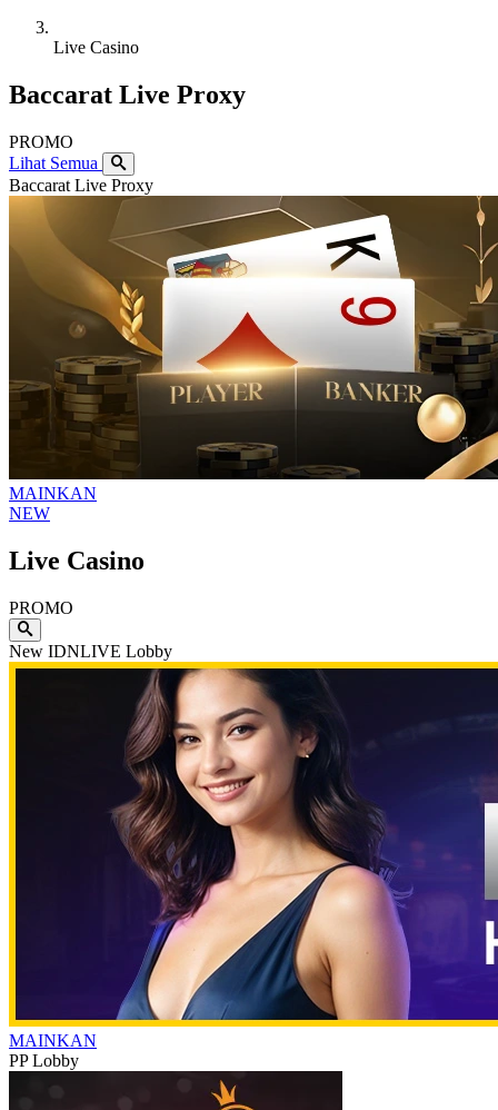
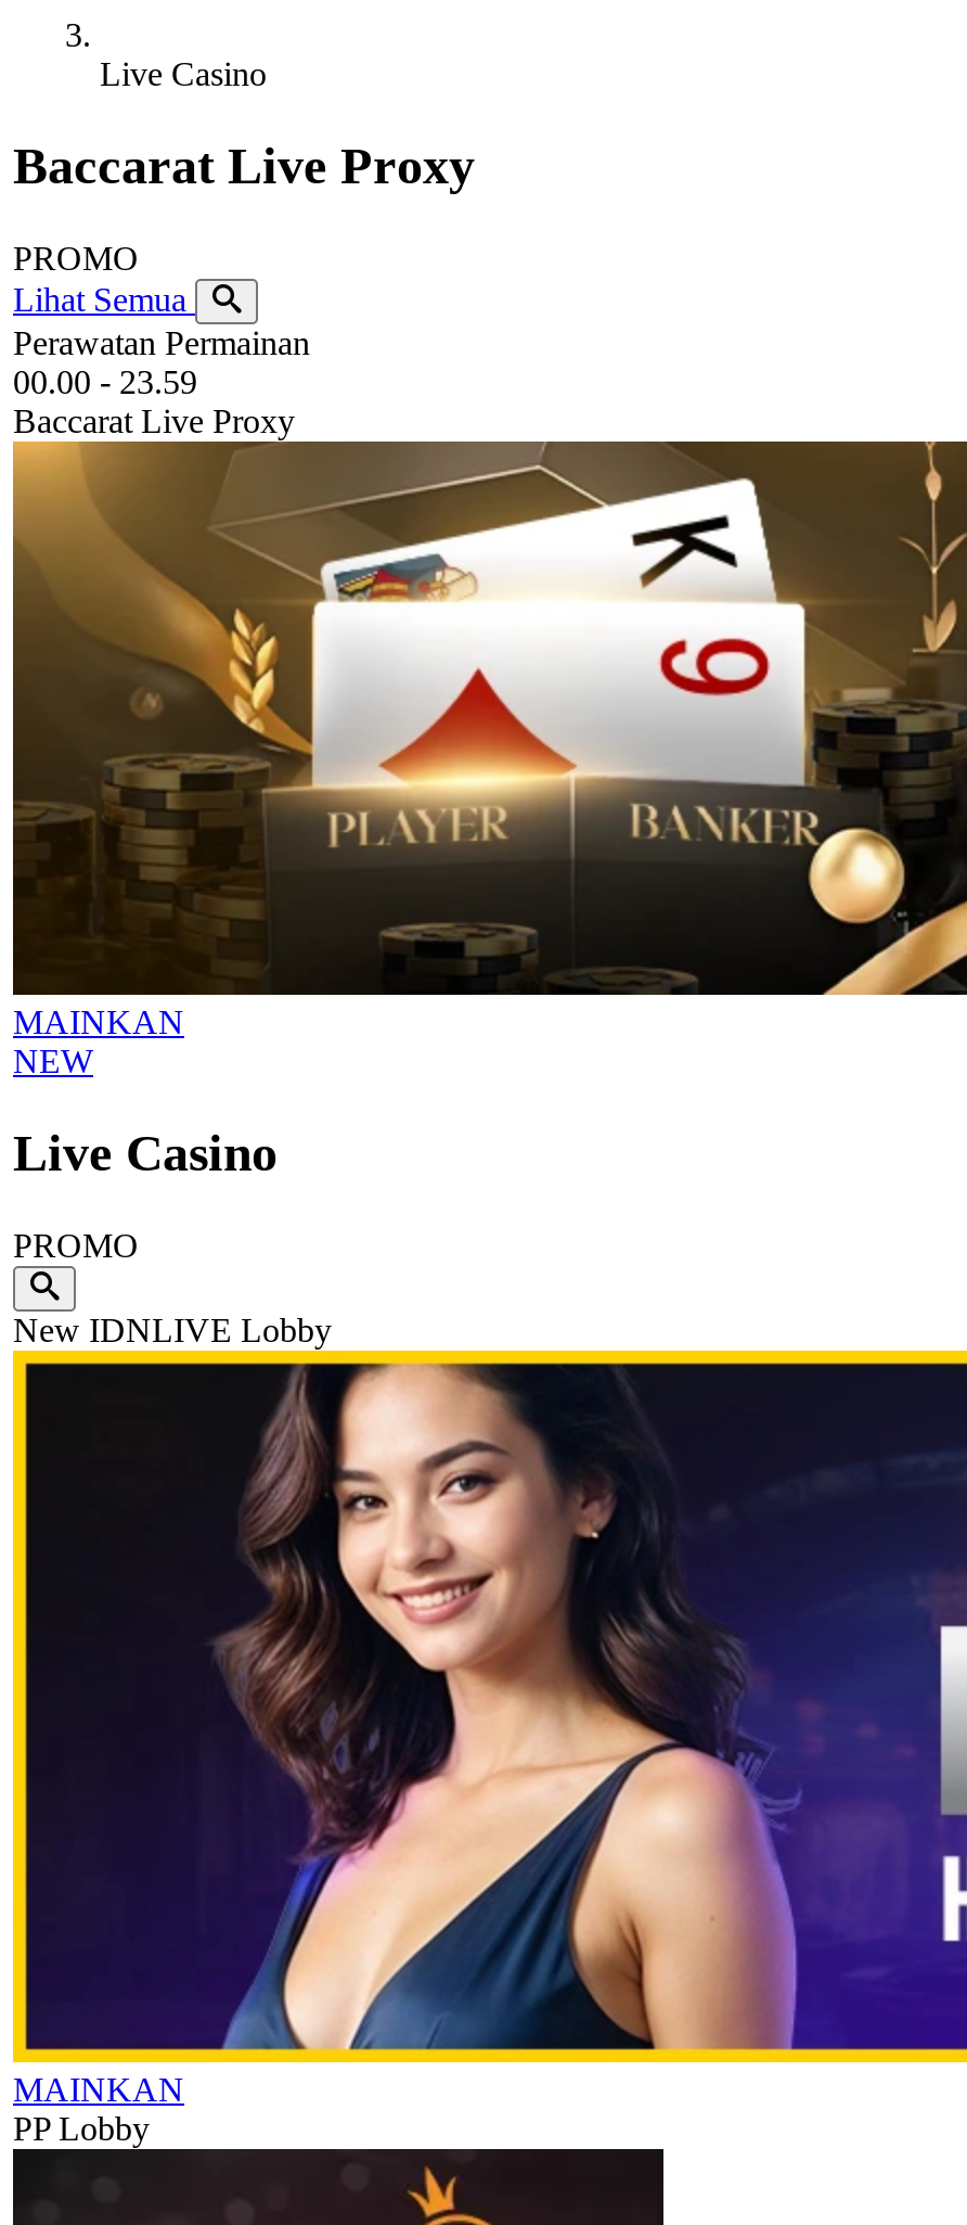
none -> [13,324,310,400] Perawatan Permainan | 00.00 - 23.59

